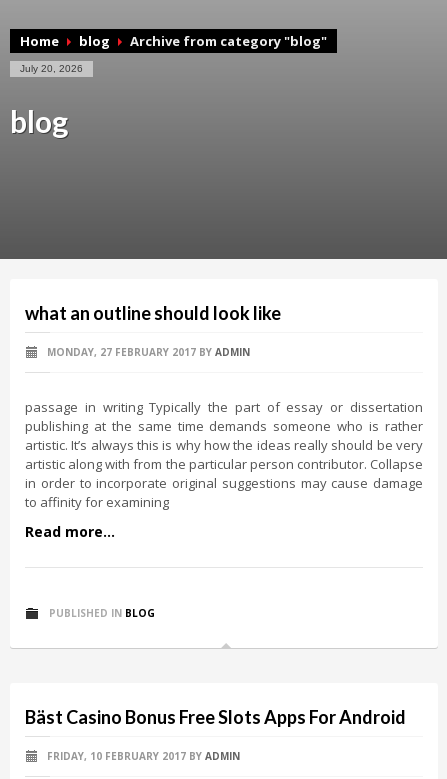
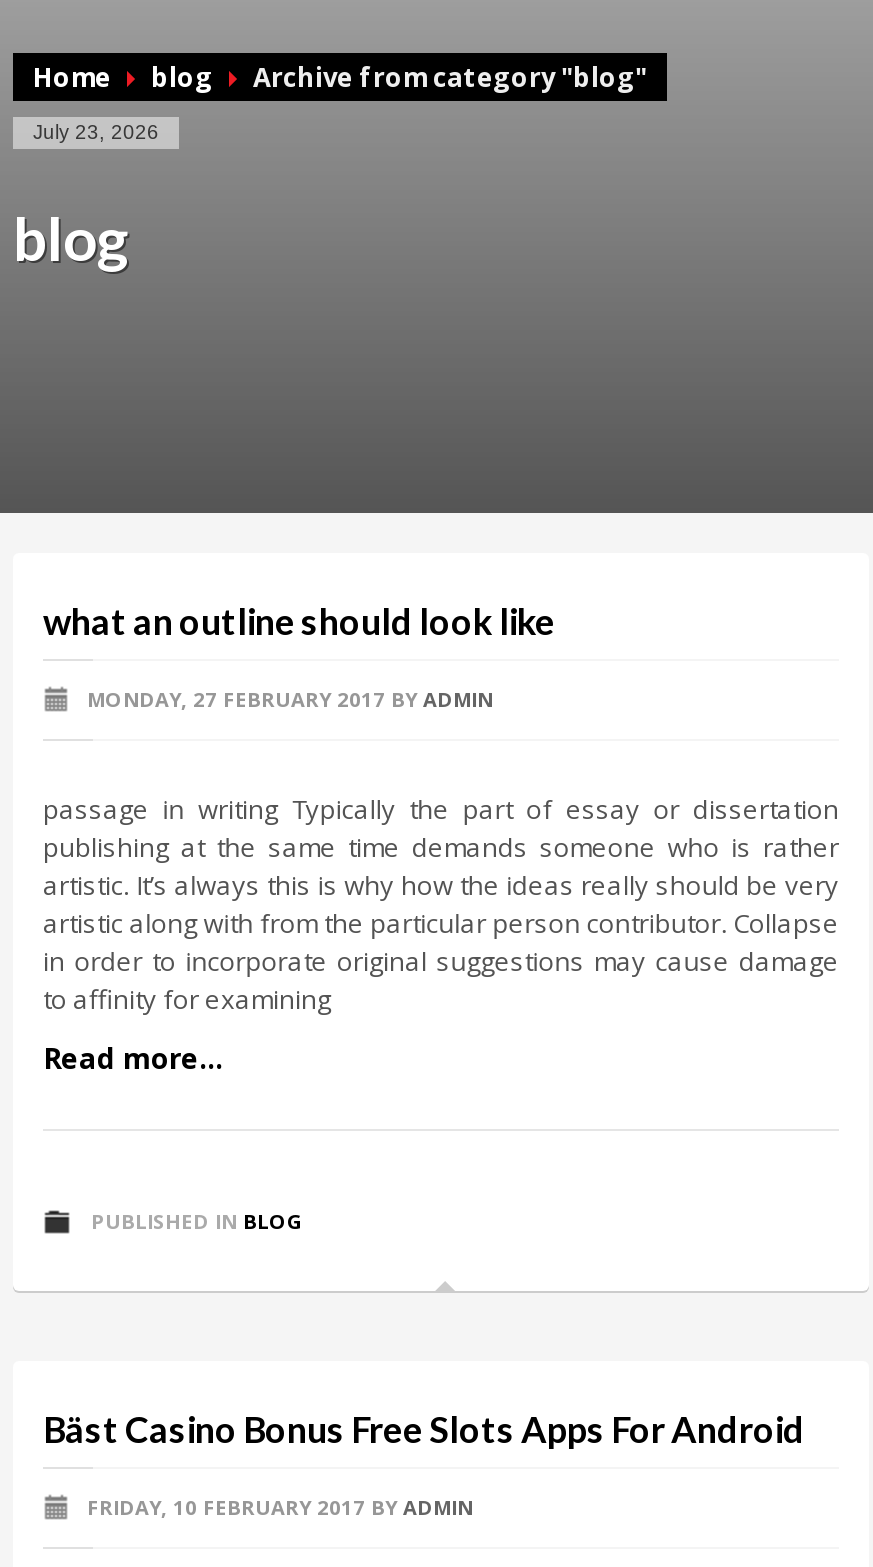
[20,63,83,74] July 20, 2026 -> [33,121,159,143] July 23, 2026

